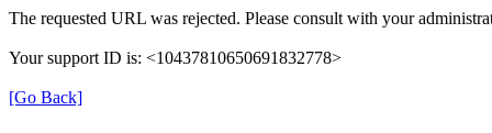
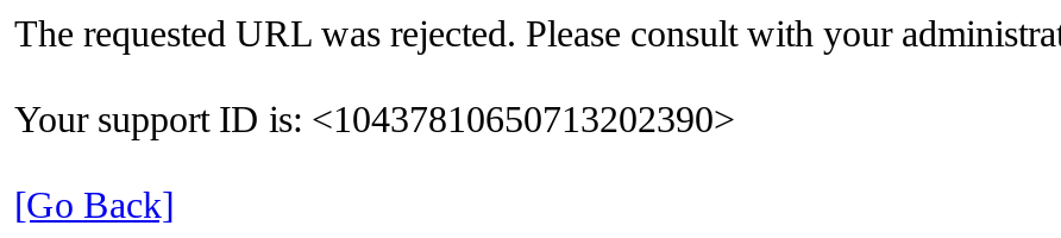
[9,48,342,67] Your support ID is: <10437810650691832778> -> [14,99,735,139] Your support ID is: <10437810650713202390>

